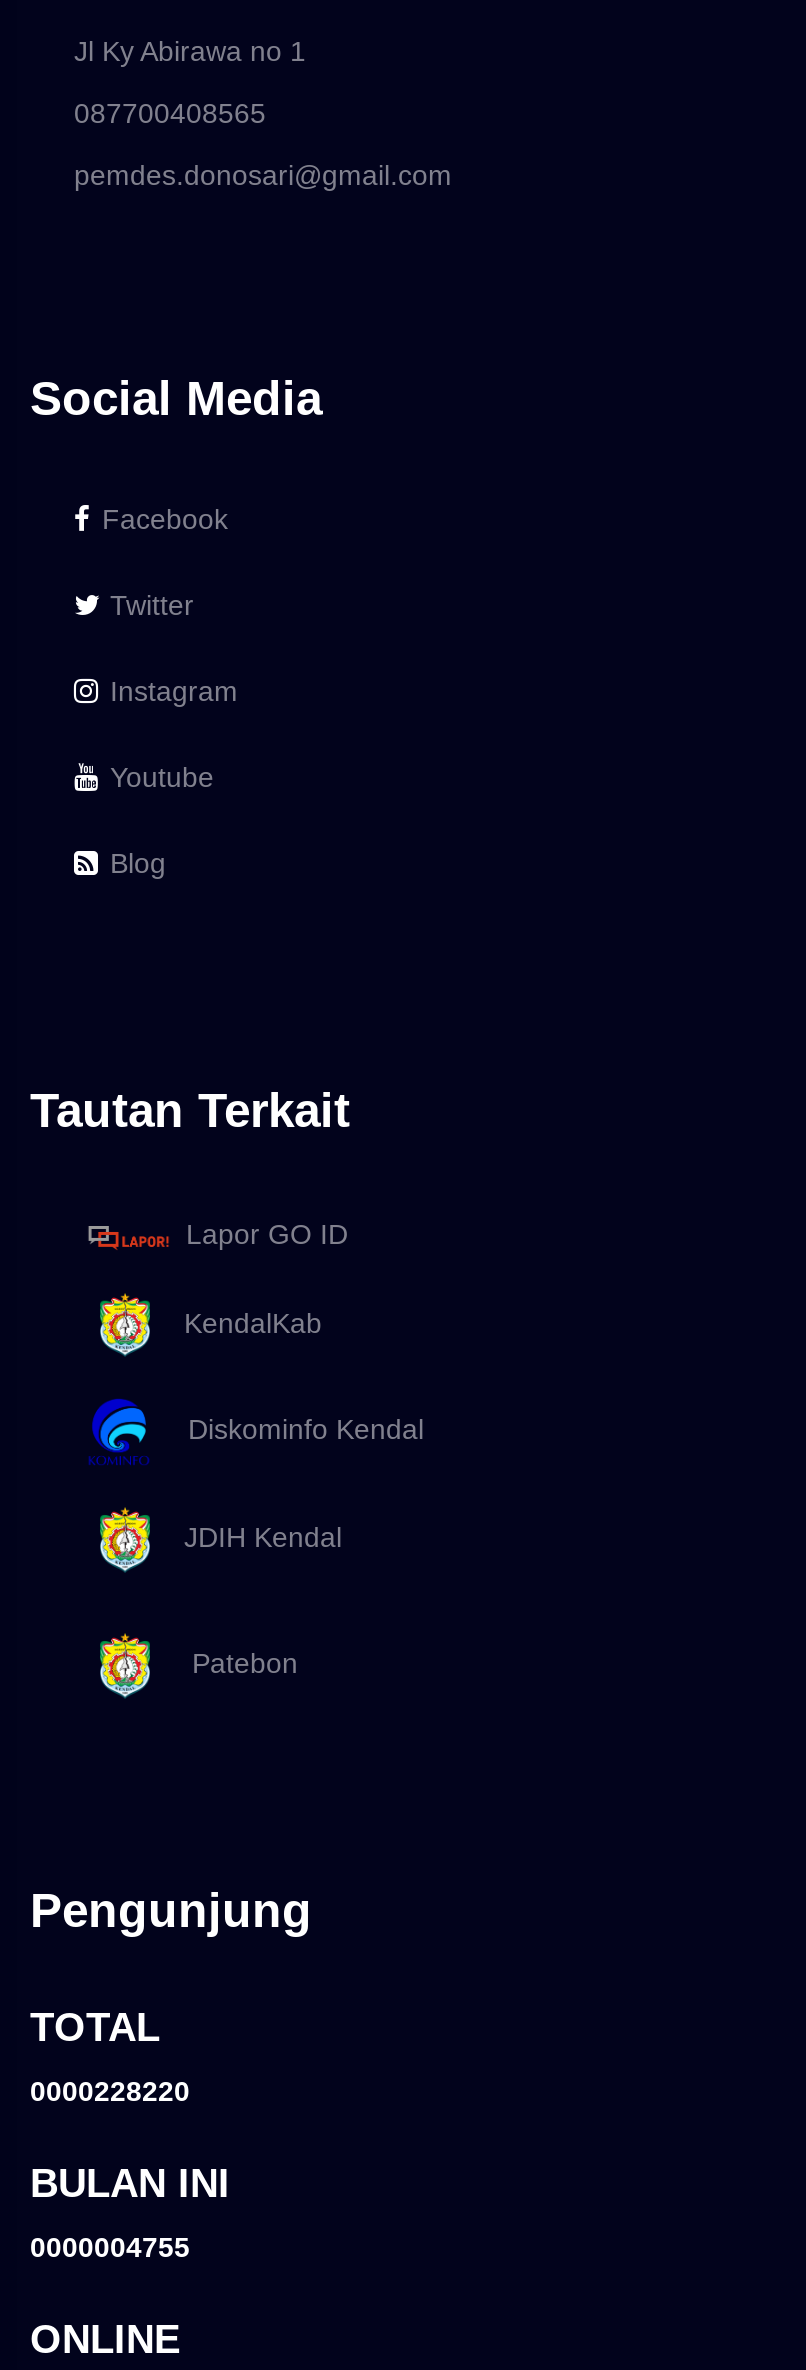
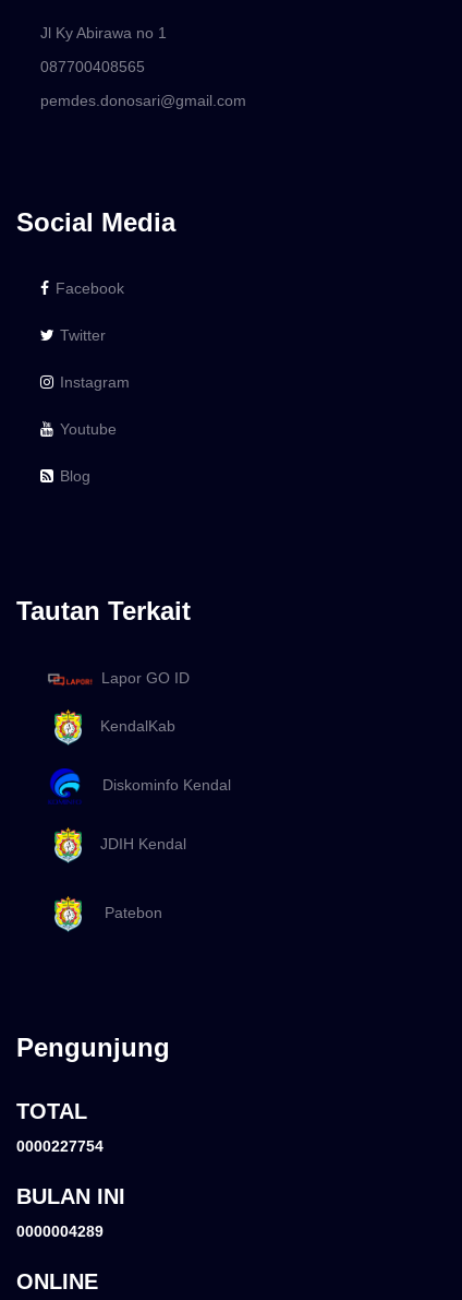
[30,2075,190,2107] 0000228220 -> [16,1137,104,1154] 0000227754
[30,2231,190,2263] 0000004755 -> [16,1222,104,1239] 0000004289

